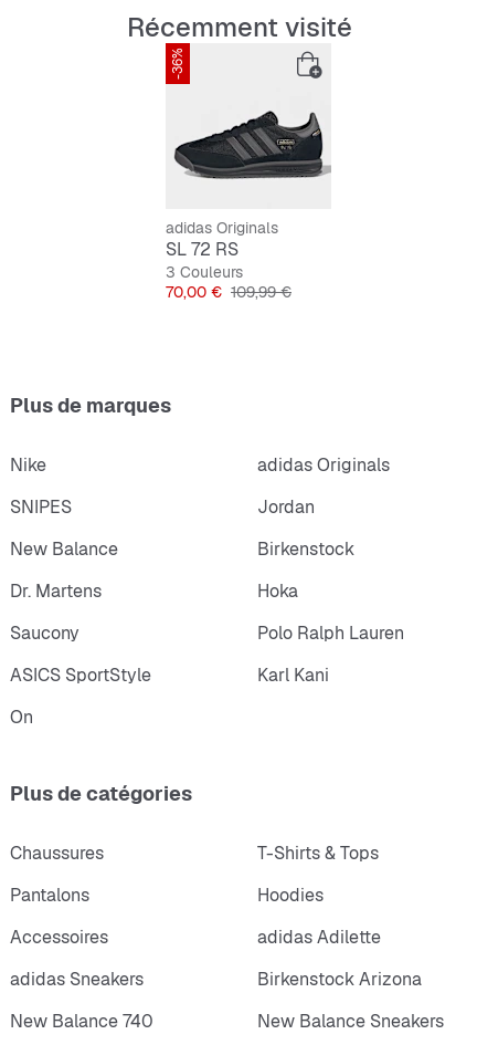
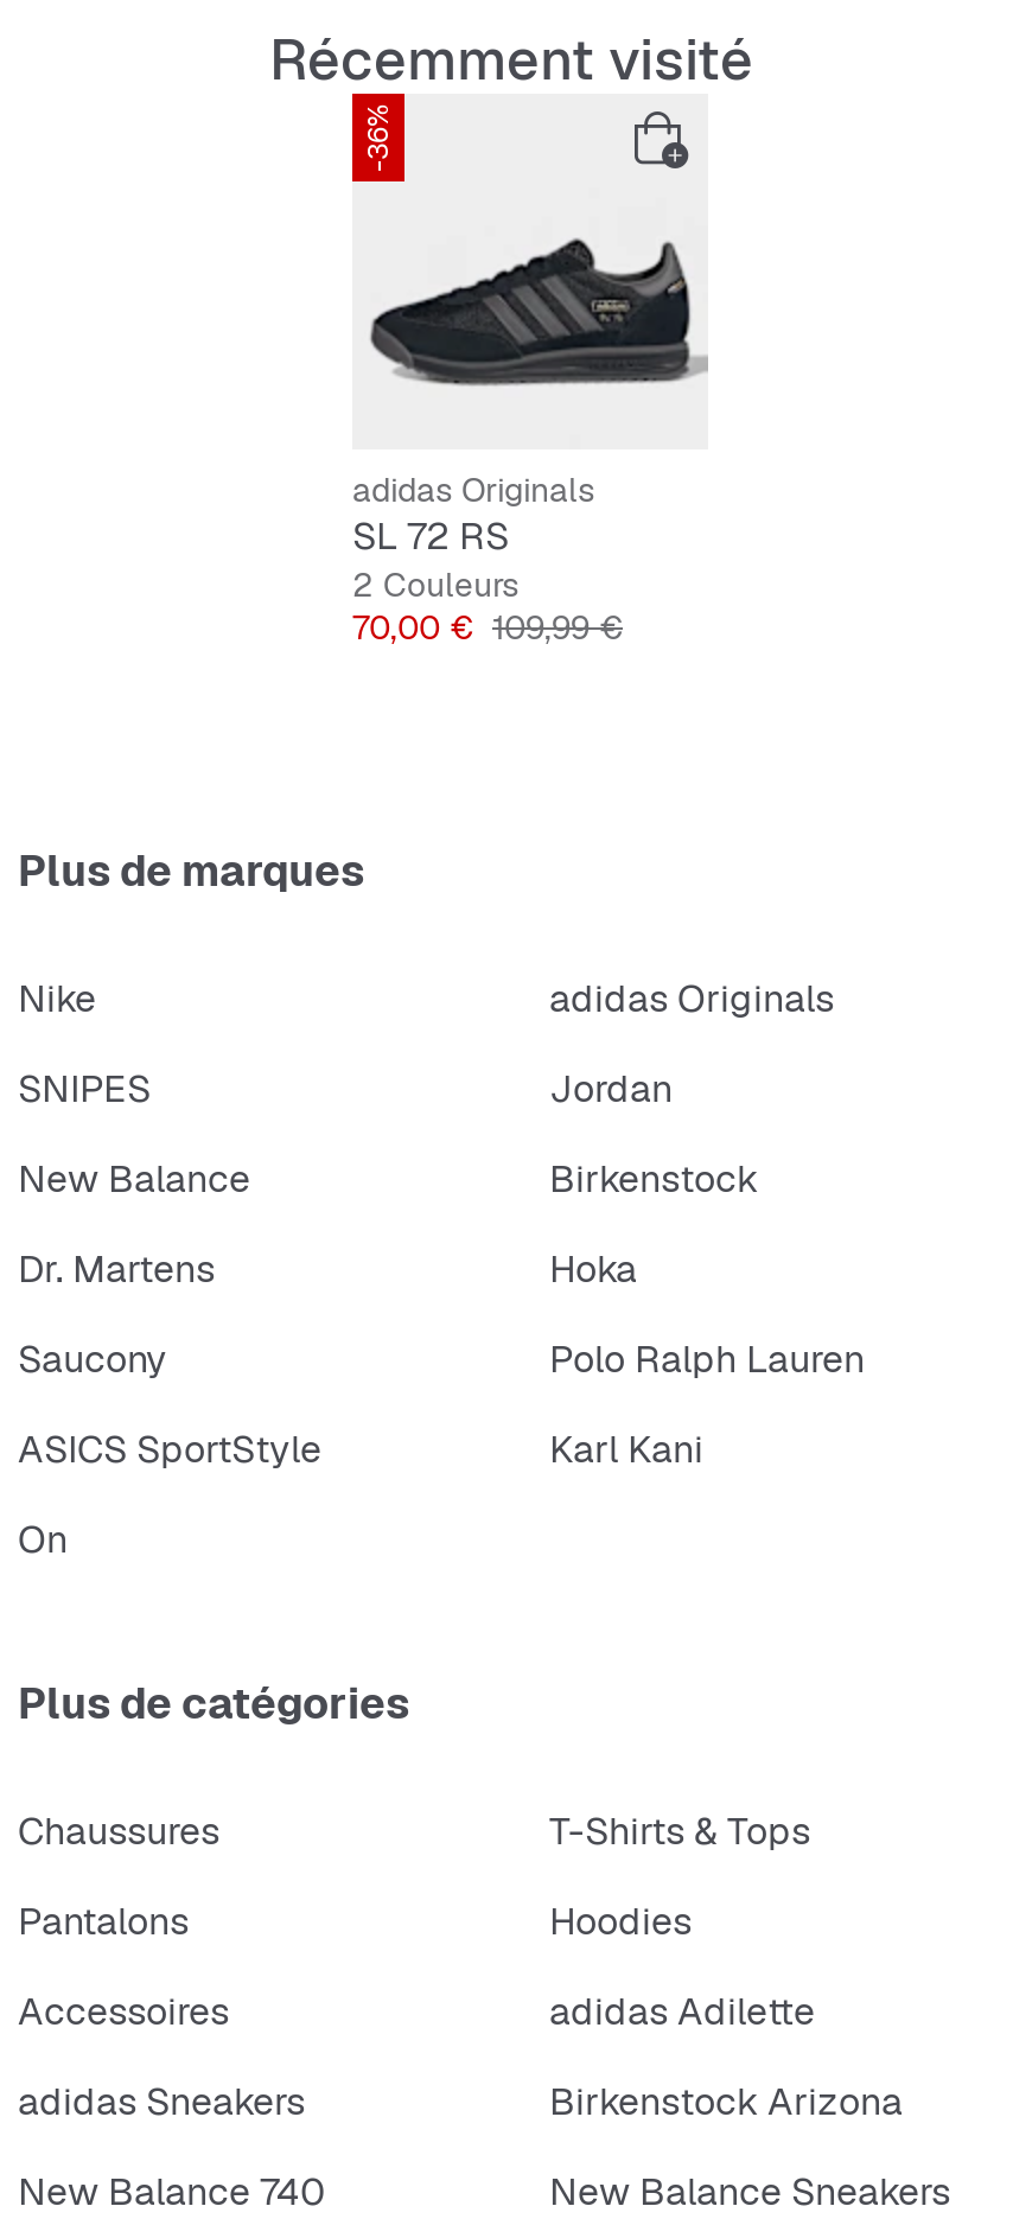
[166,262,243,282] 3 Couleurs -> [352,563,518,606] 2 Couleurs

